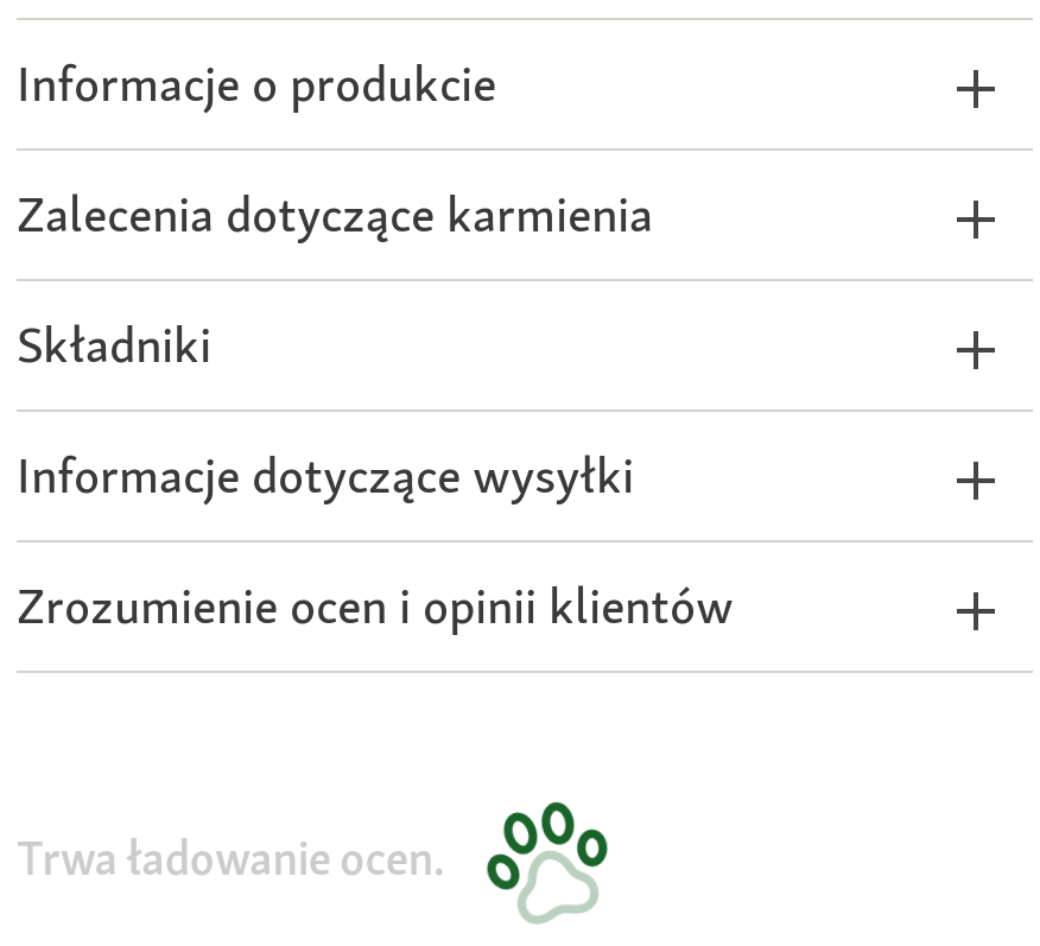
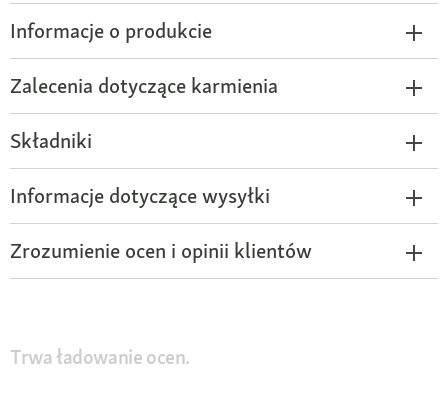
[484,799,610,927] [image] -> none

